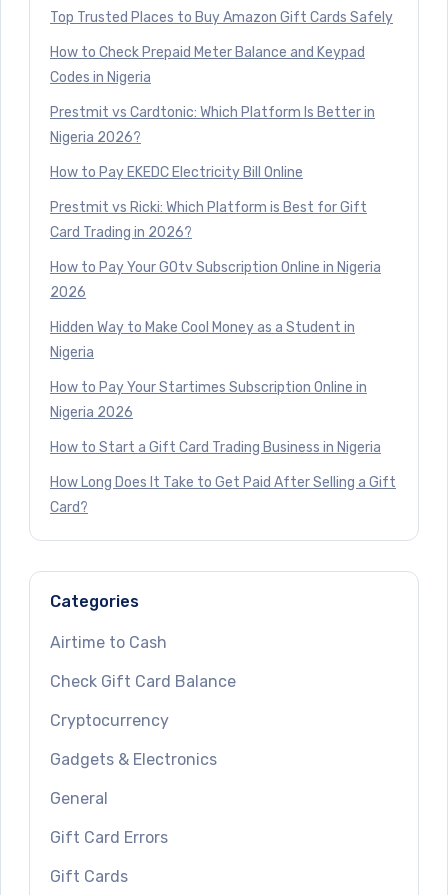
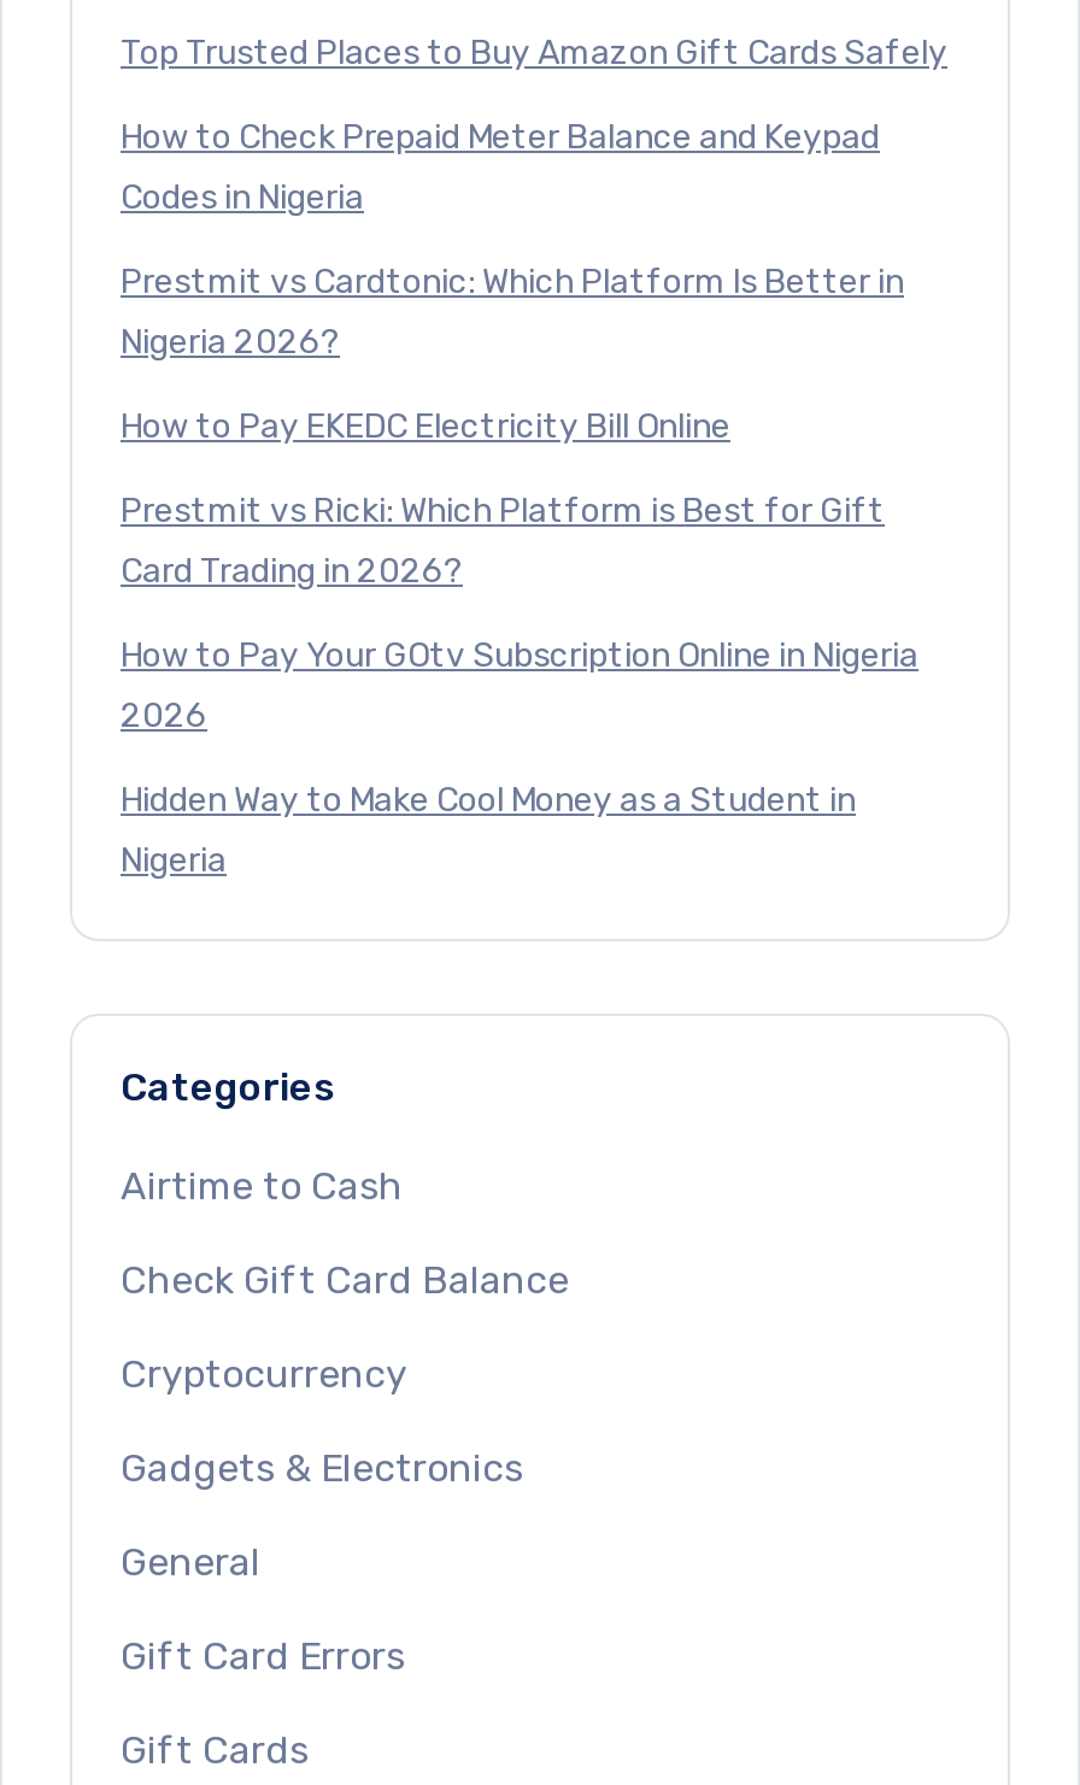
[50,378,396,515] How to Pay Your Startimes Subscription Online in | Nigeria 2026 | How to Start a Gift Card Trading Business in Nigeria | How Long Does It Take to Get Paid After Selling a Gift | Card? -> none

